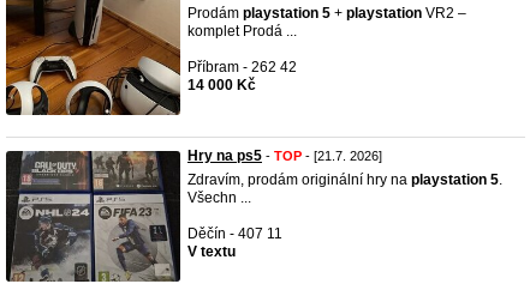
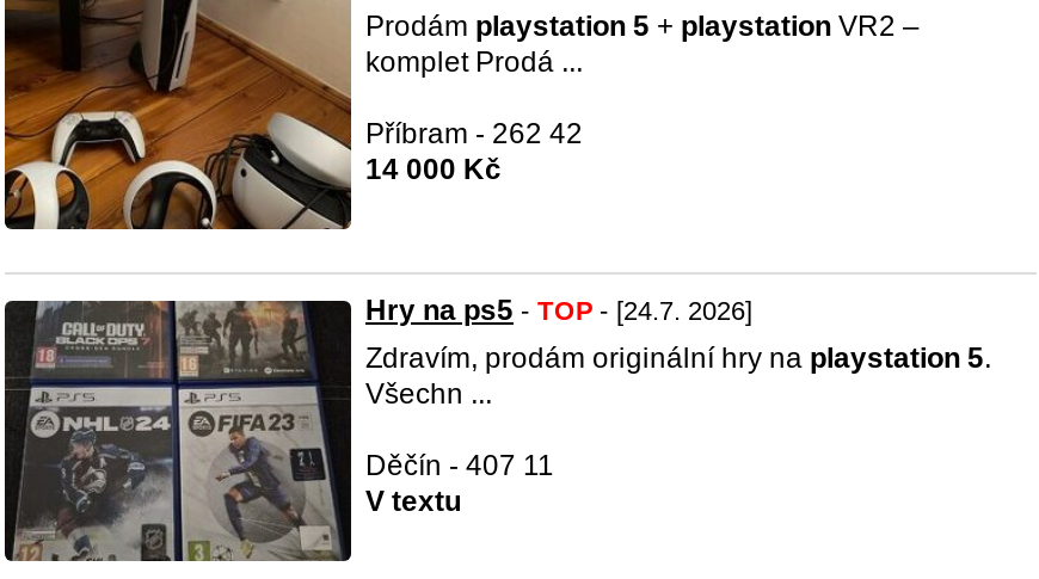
[187,147,382,164] Hry na ps5 - TOP - [21.7. 2026] -> [365,294,752,327] Hry na ps5 - TOP - [24.7. 2026]

